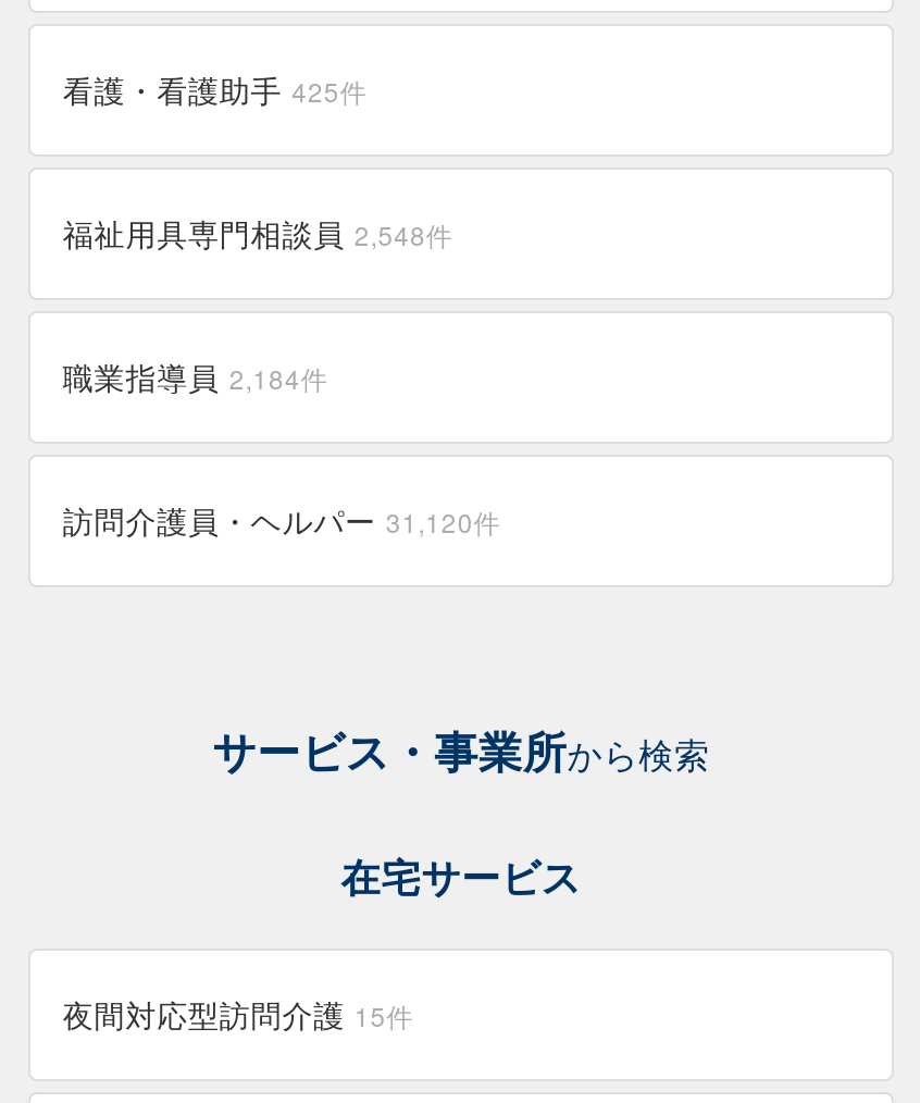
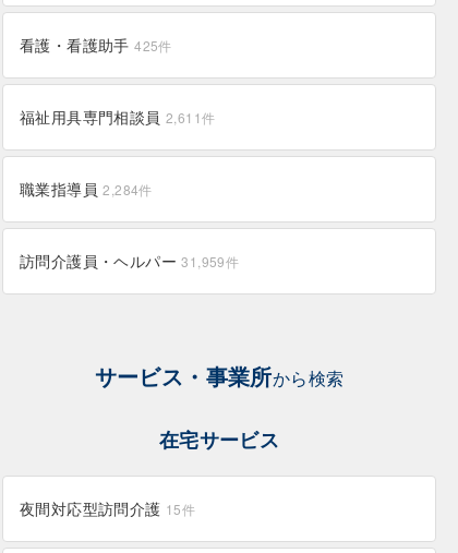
[63,211,453,255] 福祉用具専門相談員2,548件 -> [20,106,215,128] 福祉用具専門相談員2,611件
[63,355,328,398] 職業指導員2,184件 -> [20,178,152,200] 職業指導員2,284件
[63,498,500,542] 訪問介護員・ヘルパー31,120件 -> [20,250,239,272] 訪問介護員・ヘルパー31,959件

